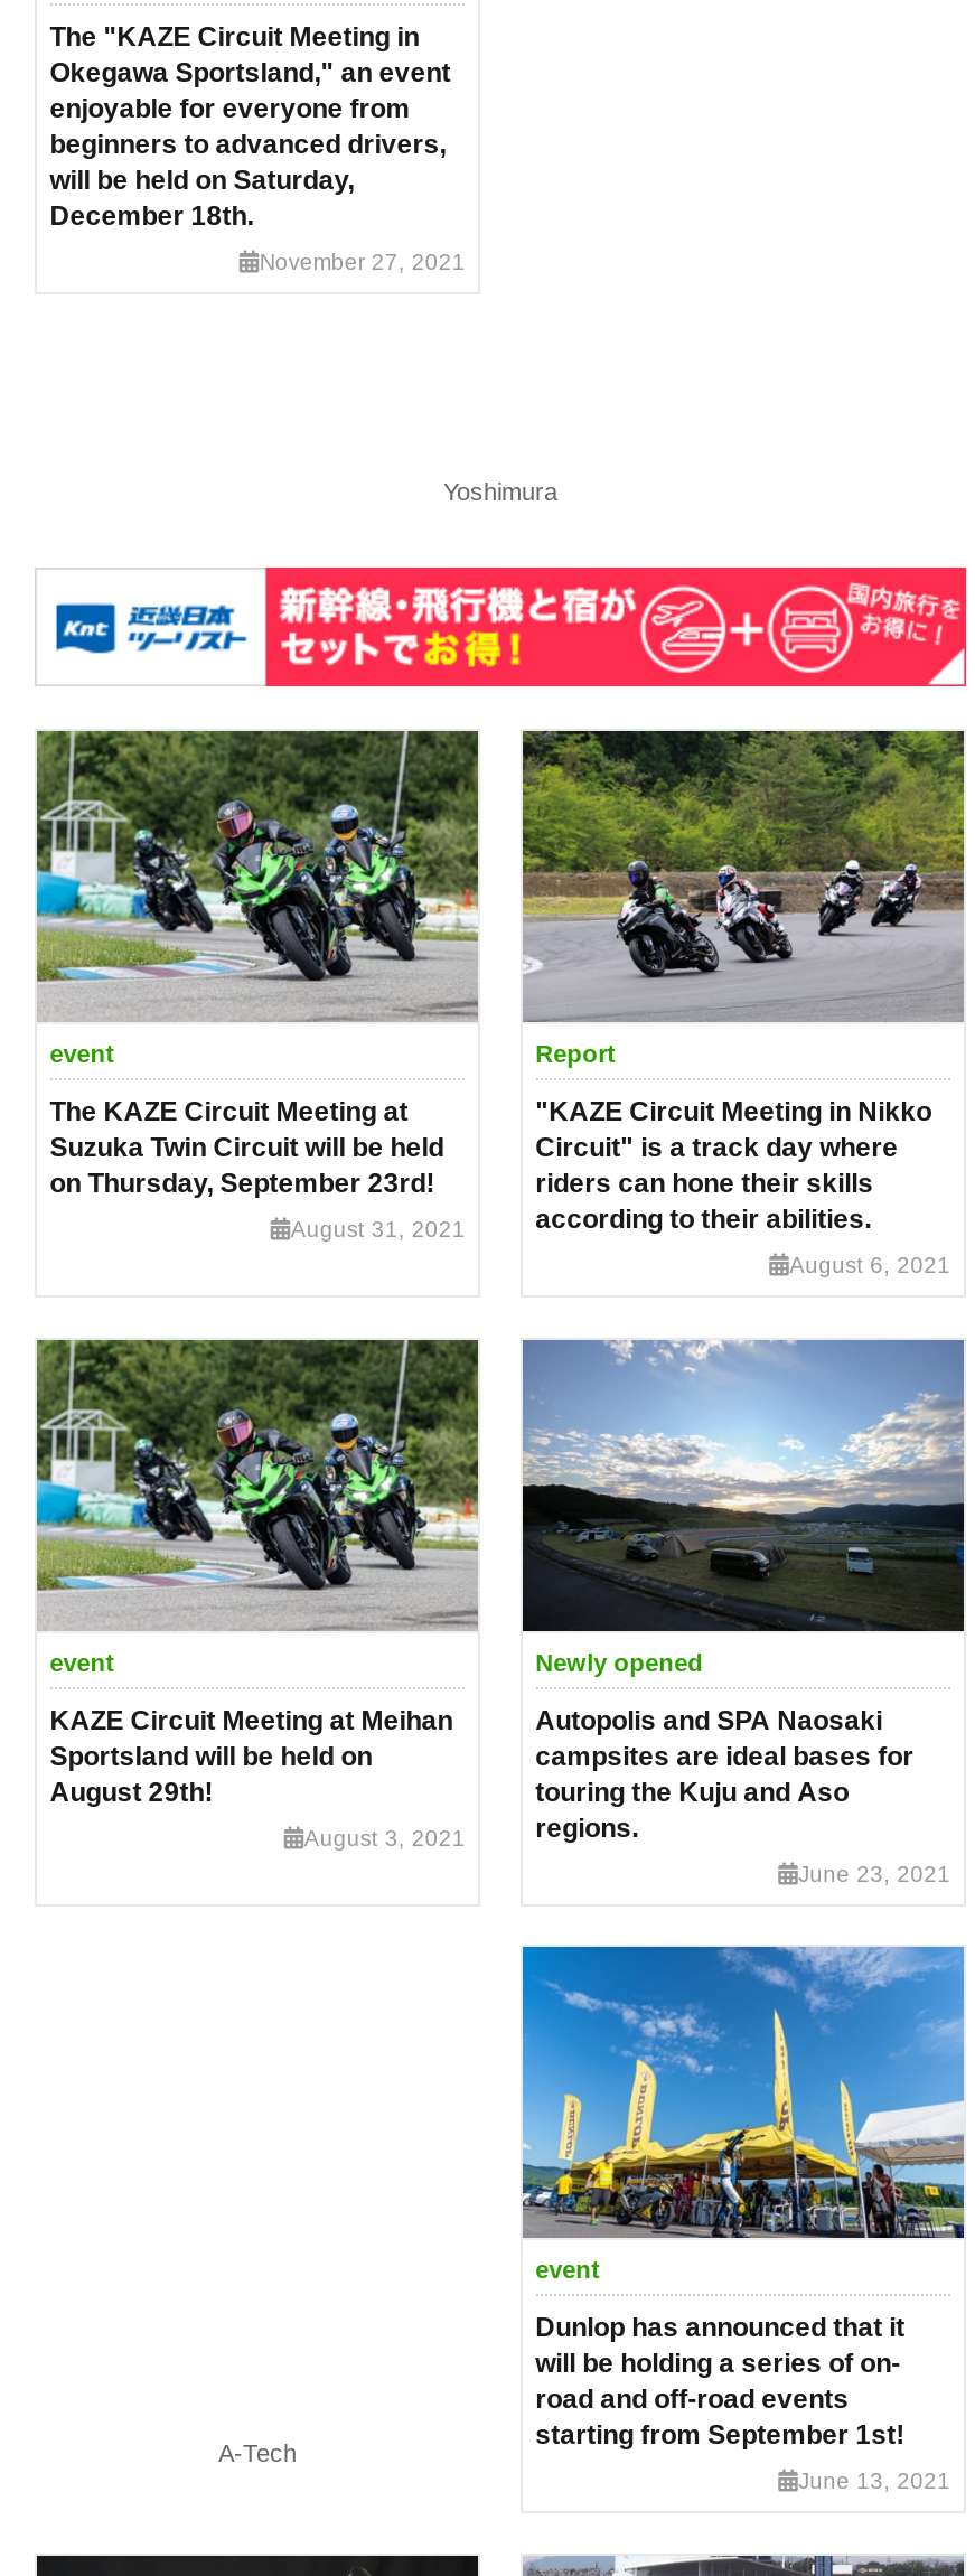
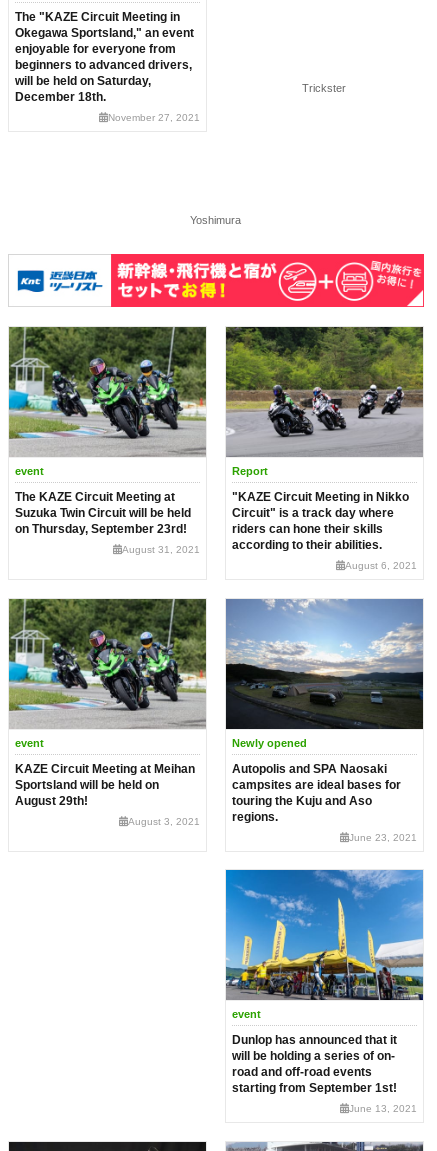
none -> [302,82,346,94] Trickster
[218,2438,297,2465] A-Tech -> none

